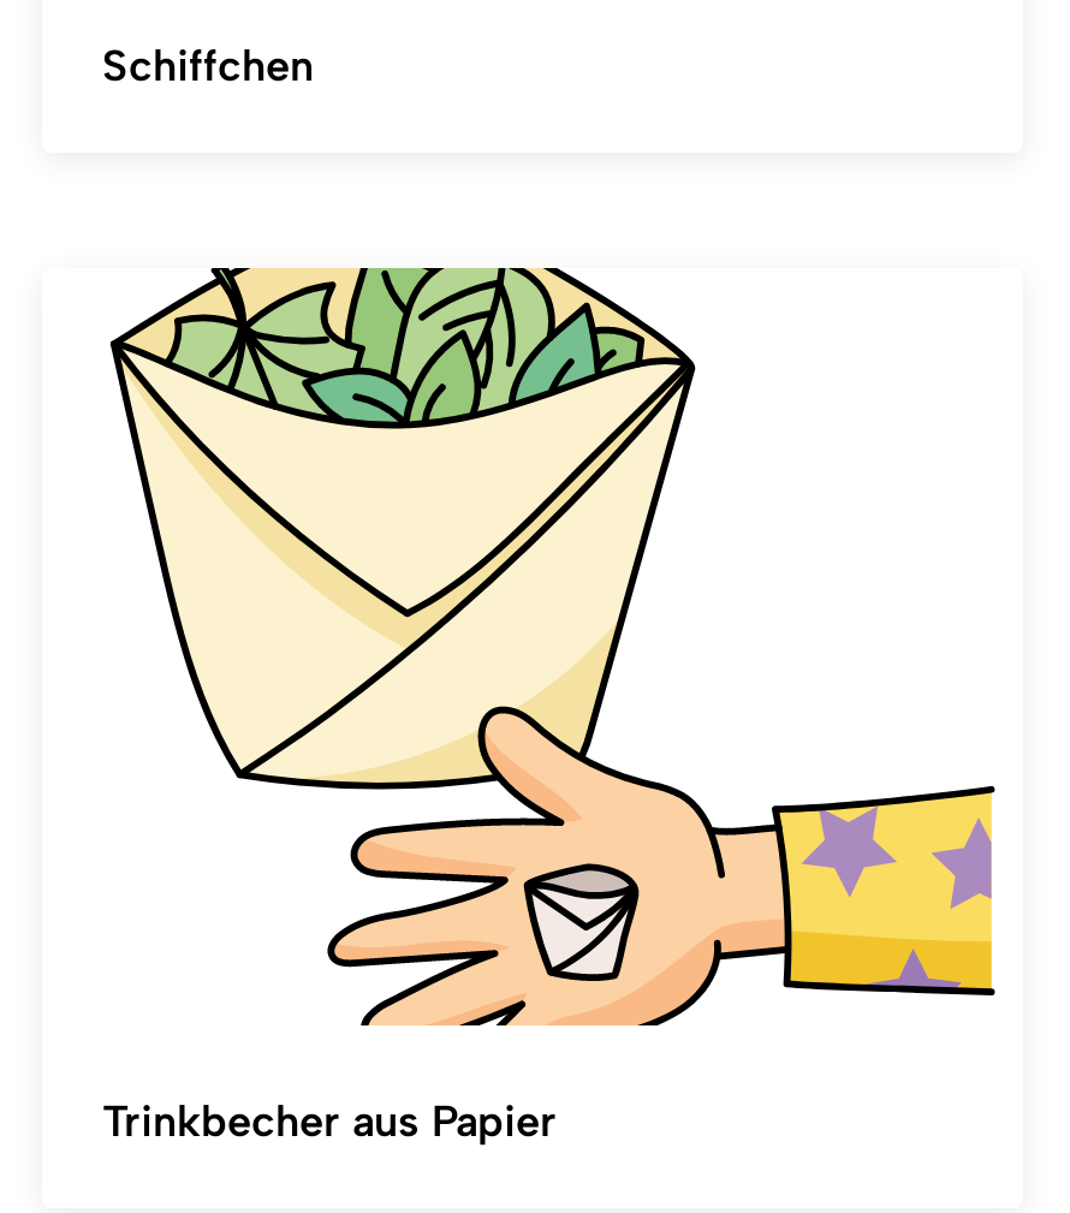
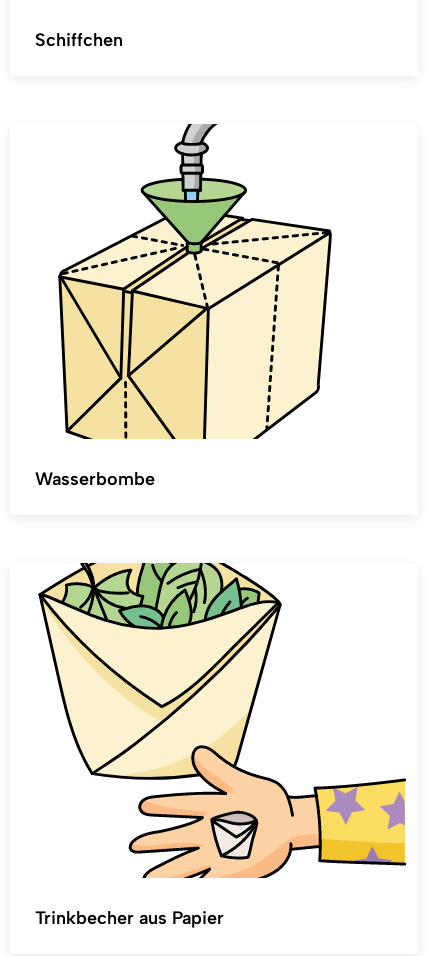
none -> [35,123,333,490] [image] | Wasserbombe

